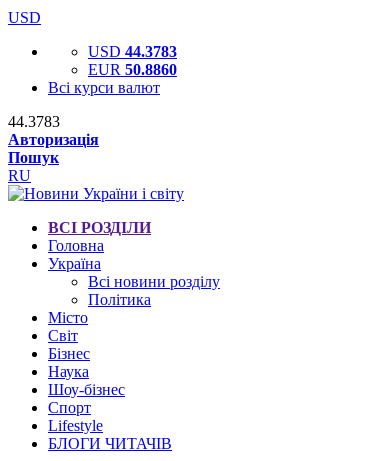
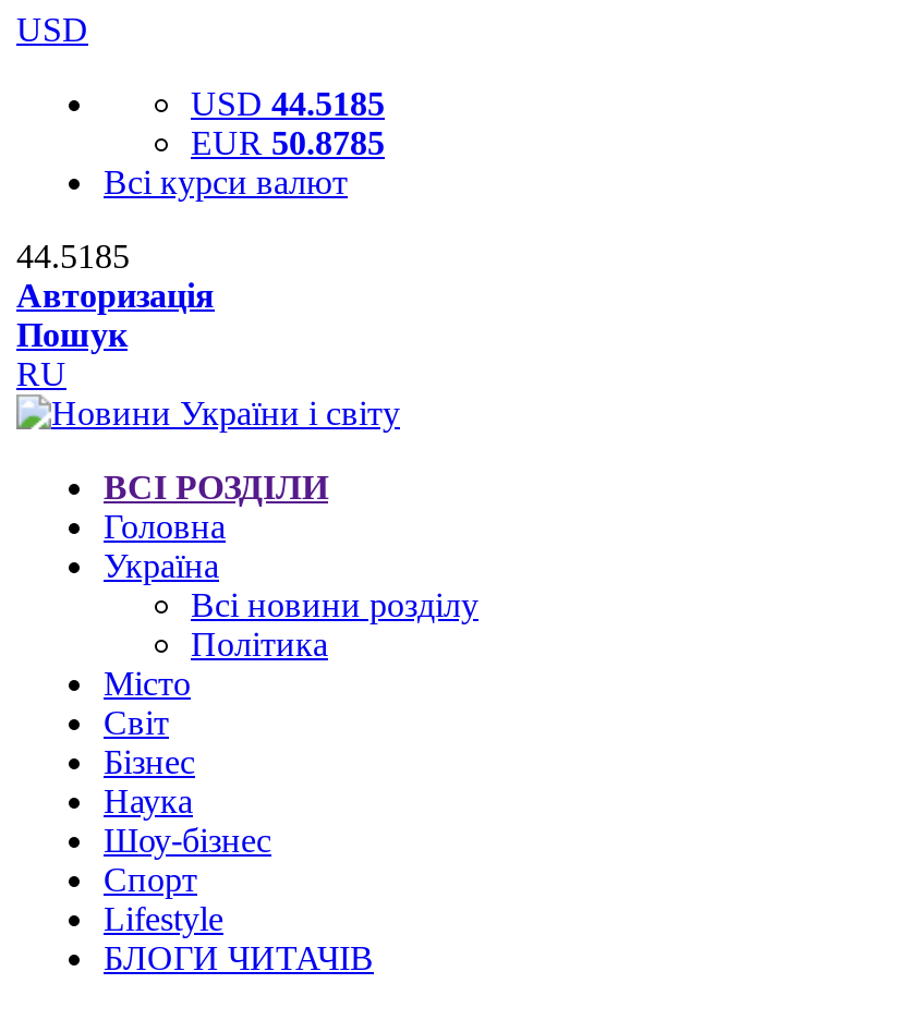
[88,43,177,60] USD 44.3783 -> [191,85,385,122] USD 44.5185
[88,61,177,78] EUR 50.8860 -> [191,124,385,161] EUR 50.8785
[8,113,60,130] 44.3783 -> [16,238,130,275] 44.5185

